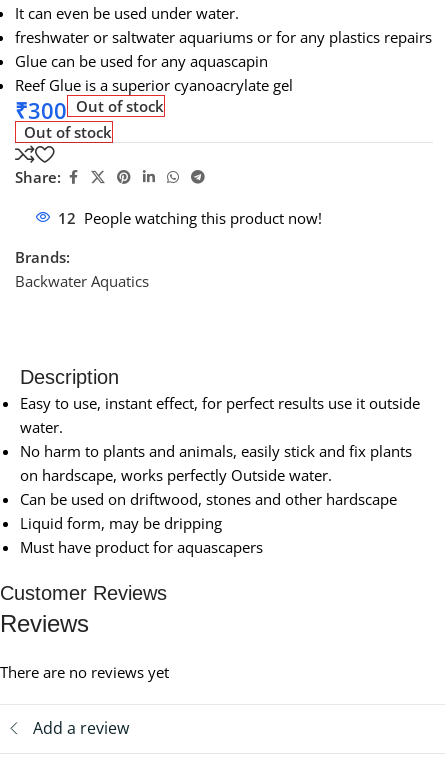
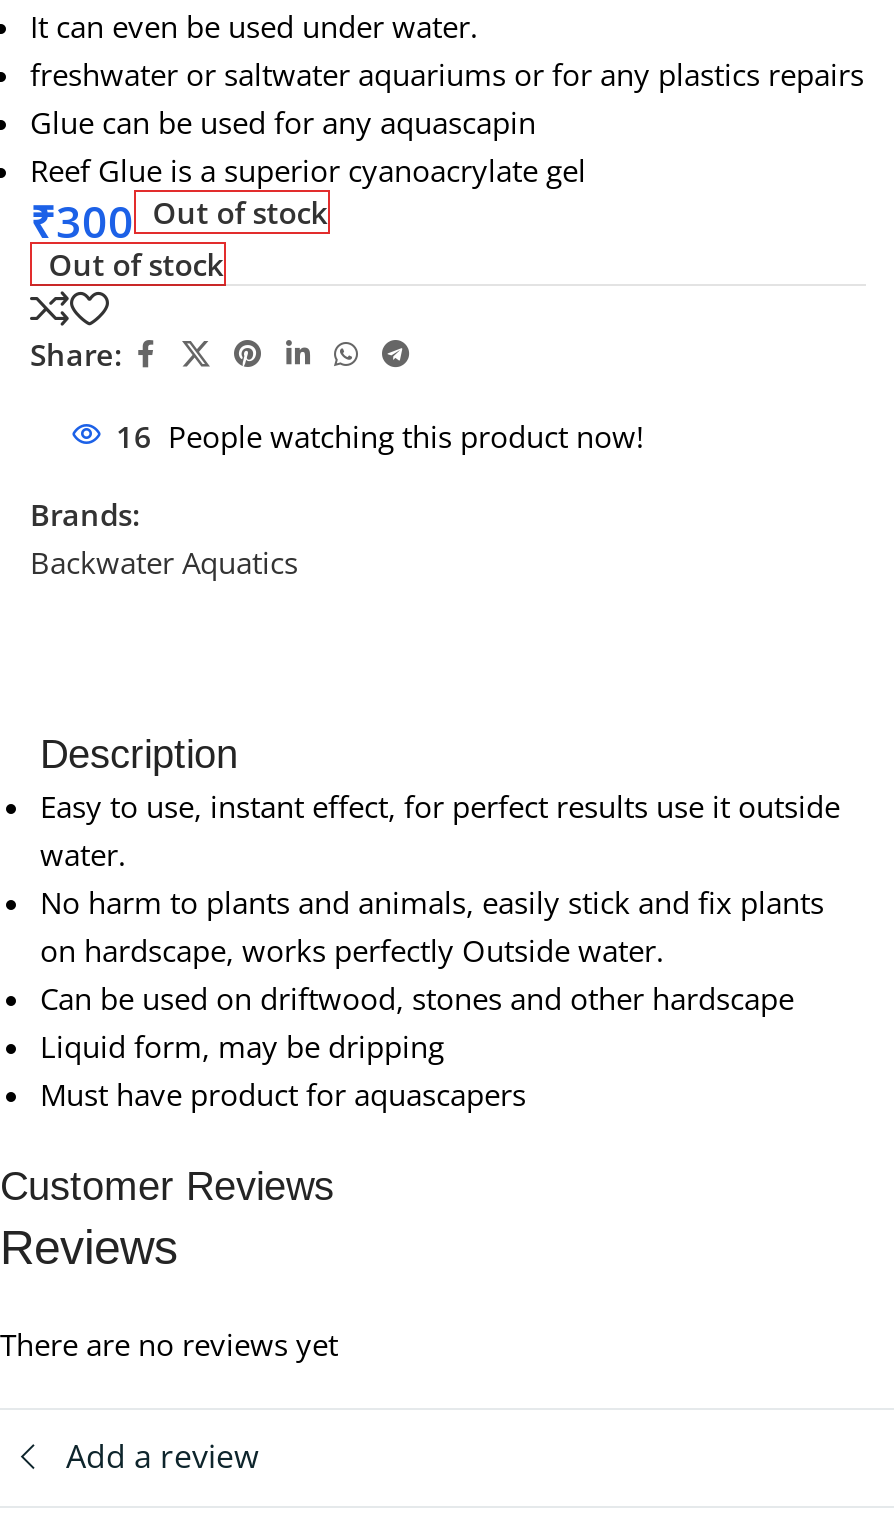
[58,208,322,228] 12 People watching this product now! -> [116,415,644,455] 16 People watching this product now!

